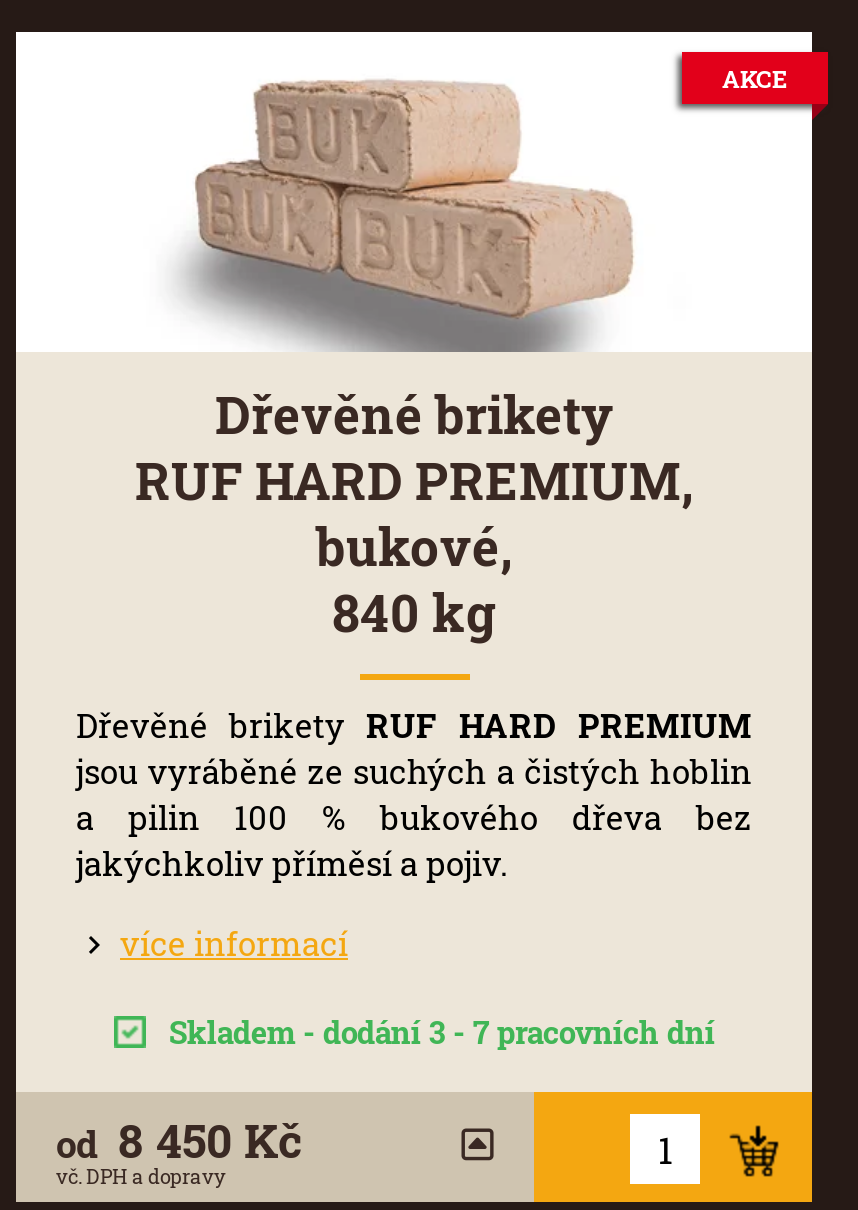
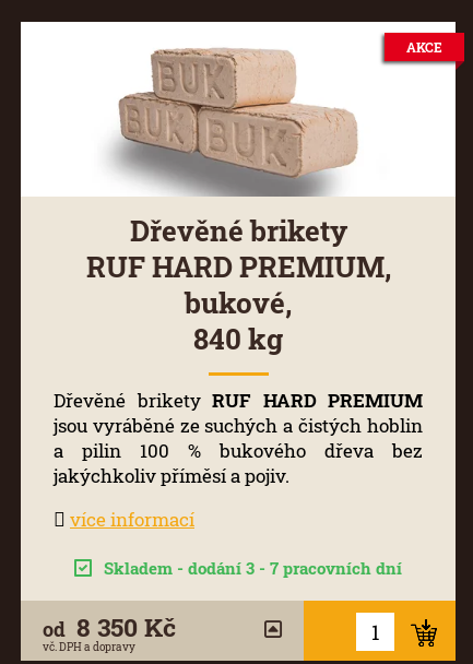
[56,1110,302,1170] od 8 450 Kč -> [43,610,176,643] od 8 350 Kč

